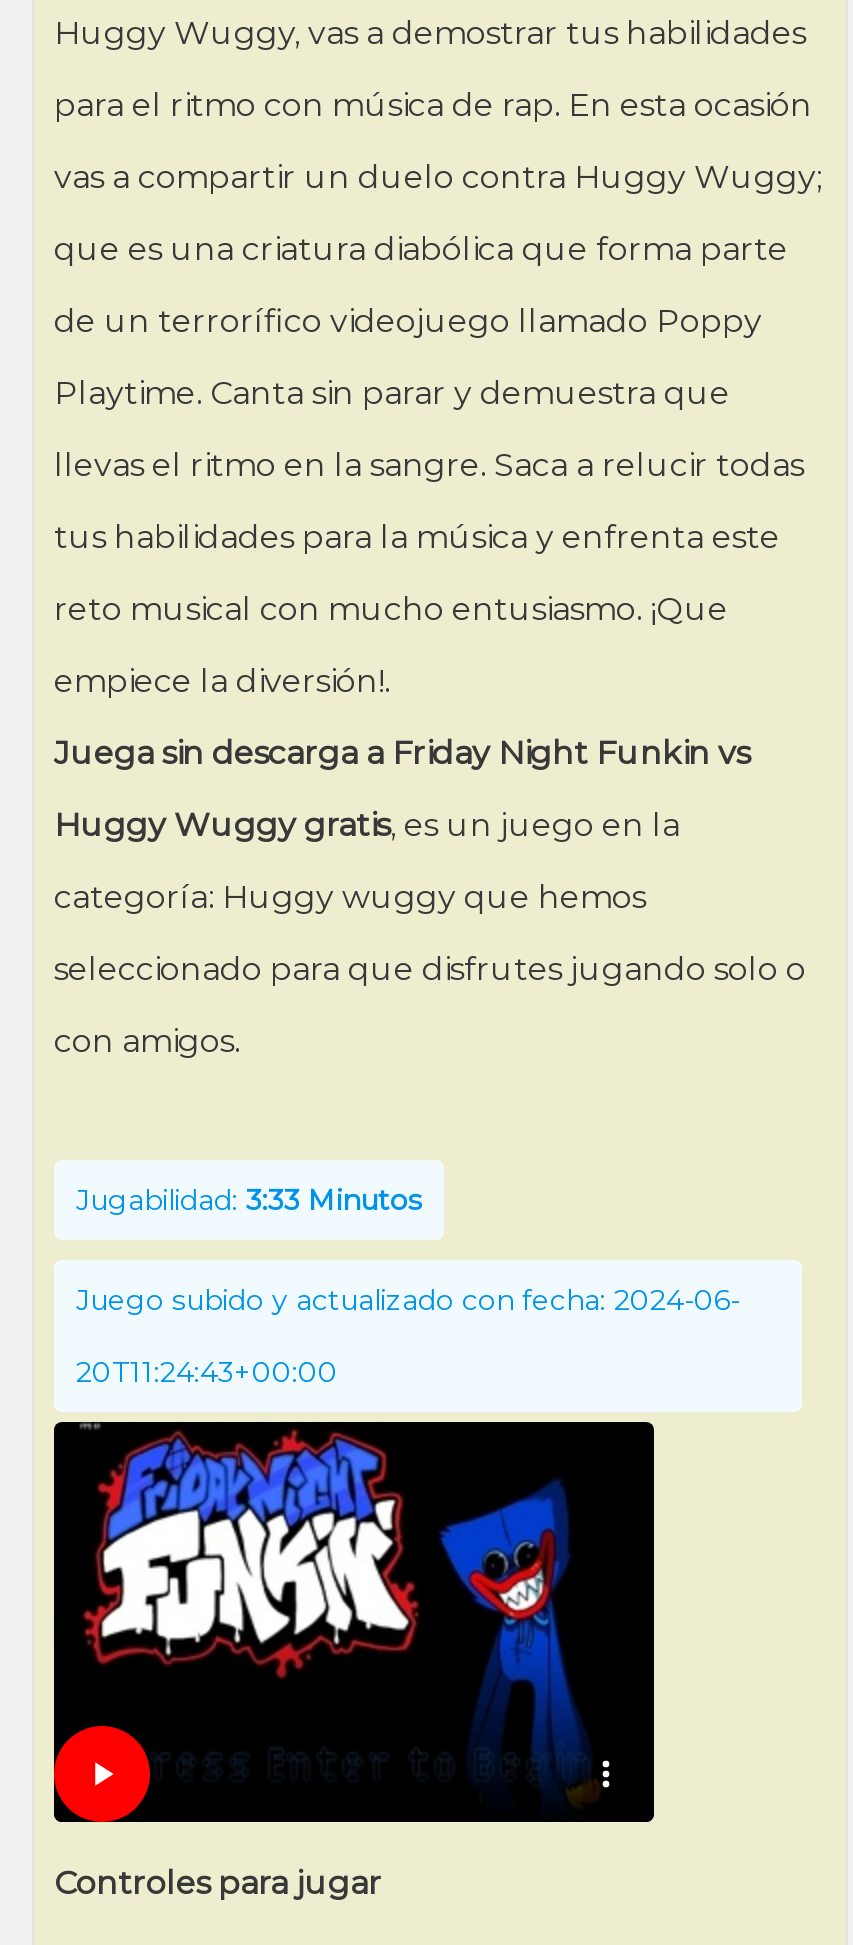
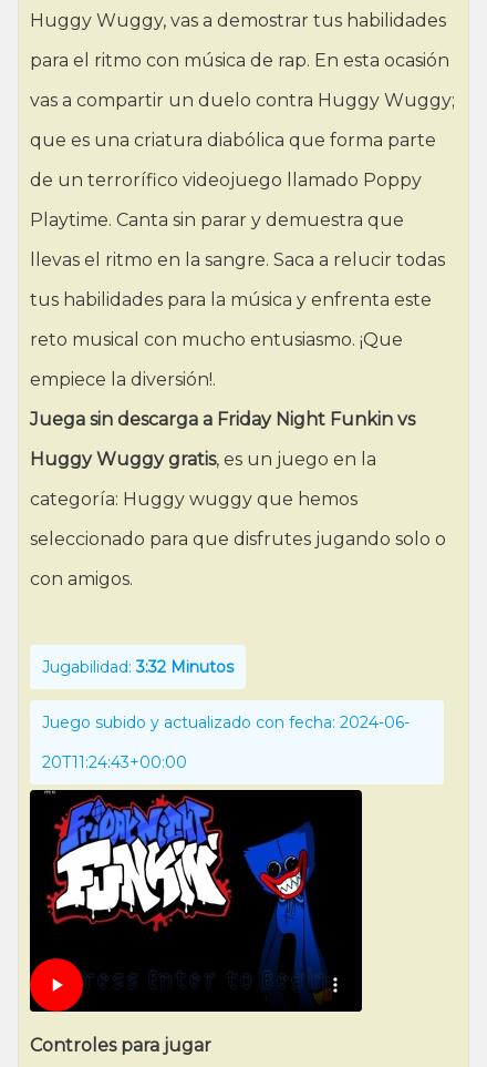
[76,1182,422,1218] Jugabilidad: 3:33 Minutos -> [42,657,234,677] Jugabilidad: 3:32 Minutos

